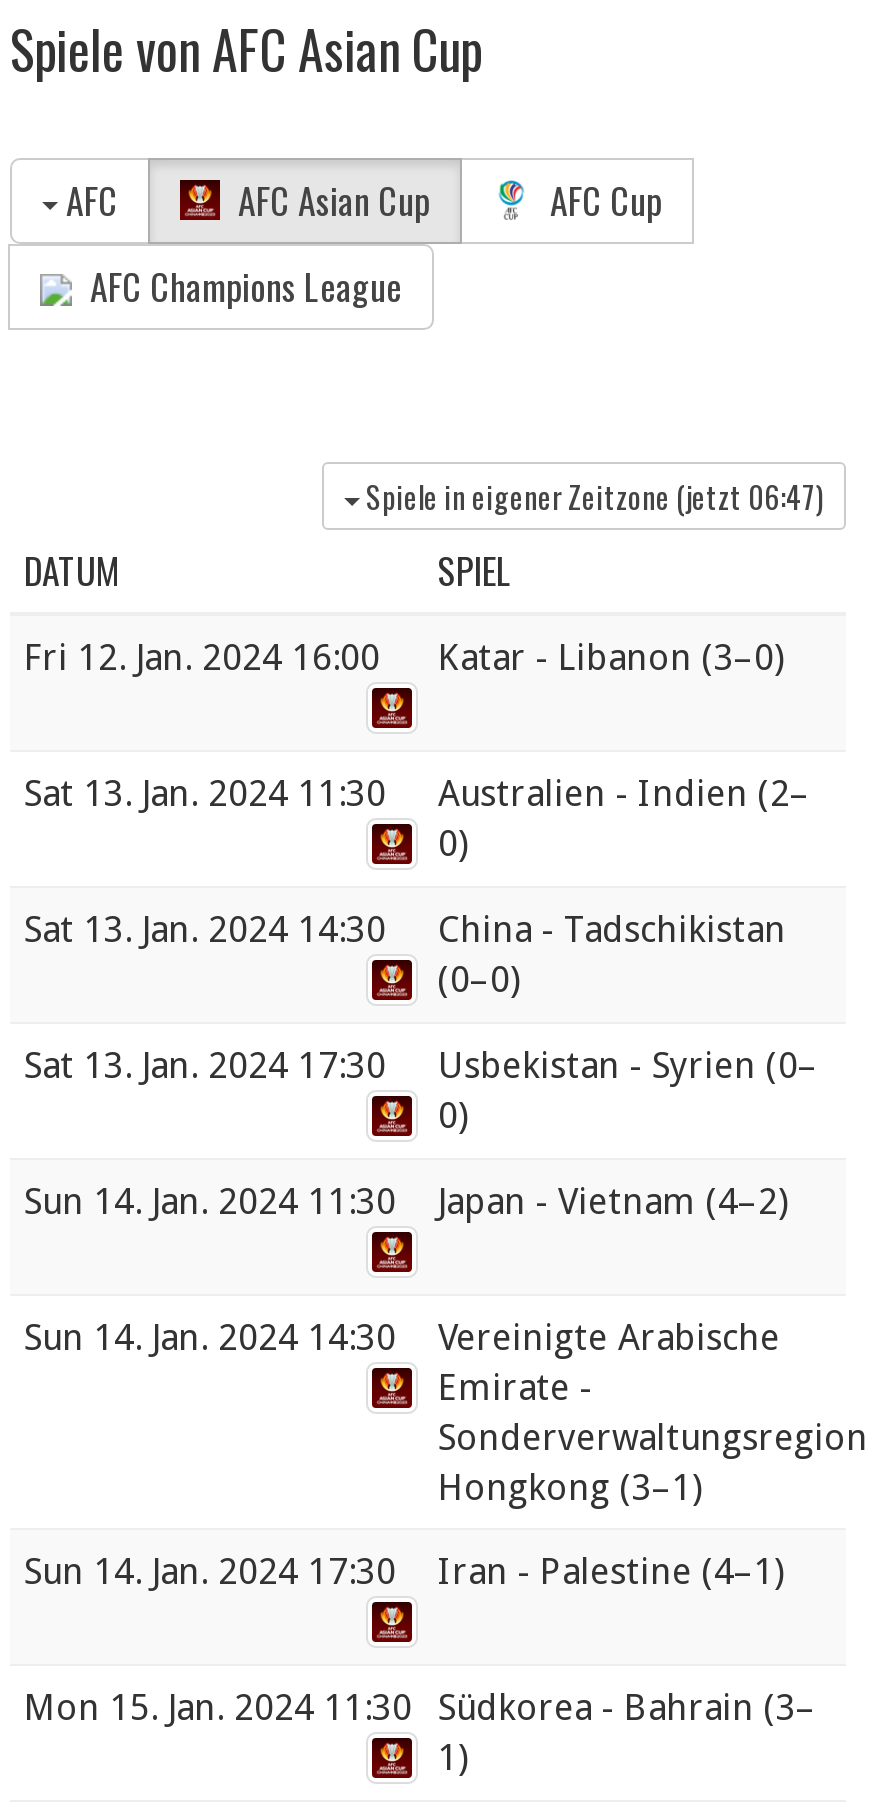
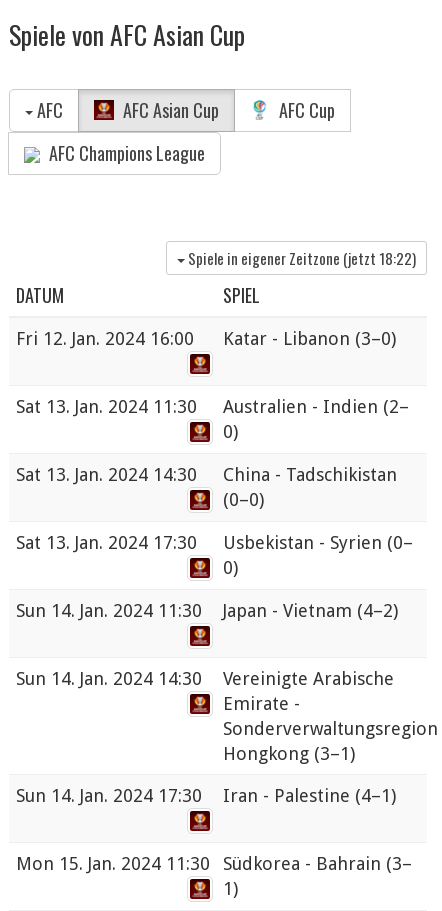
[366,475,824,519] Spiele in eigener Zeitzone (jetzt 06:47) -> [188,247,416,269] Spiele in eigener Zeitzone (jetzt 18:22)

